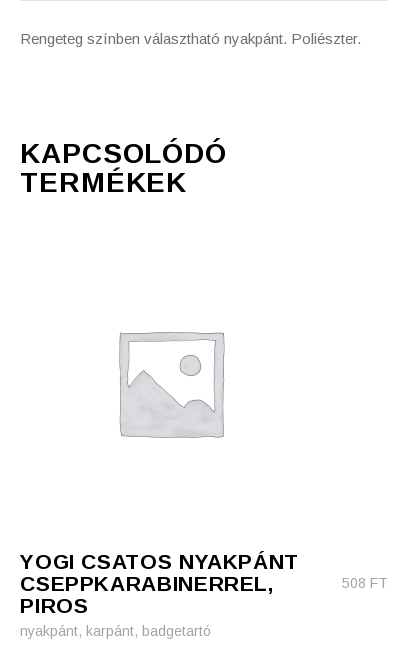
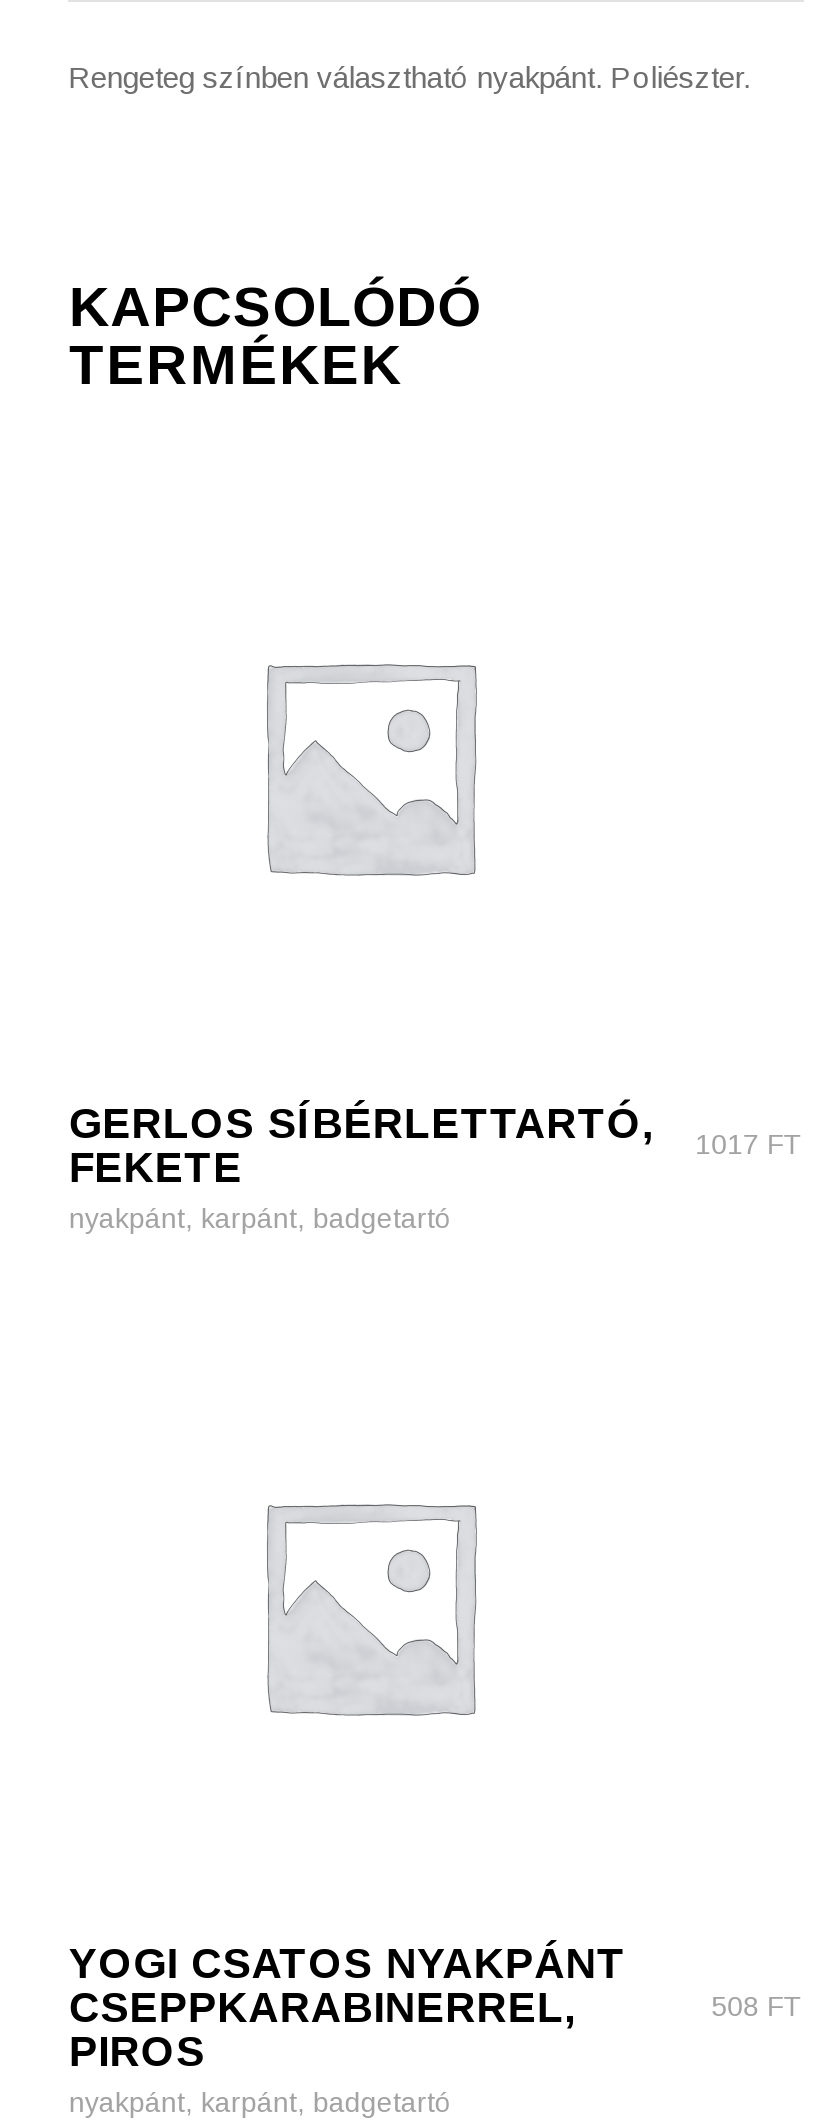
none -> [69,1099,803,1233] GERLOS SÍBÉRLETTARTÓ, | FEKETE | 1017 FT | nyakpánt, karpánt, badgetartó

